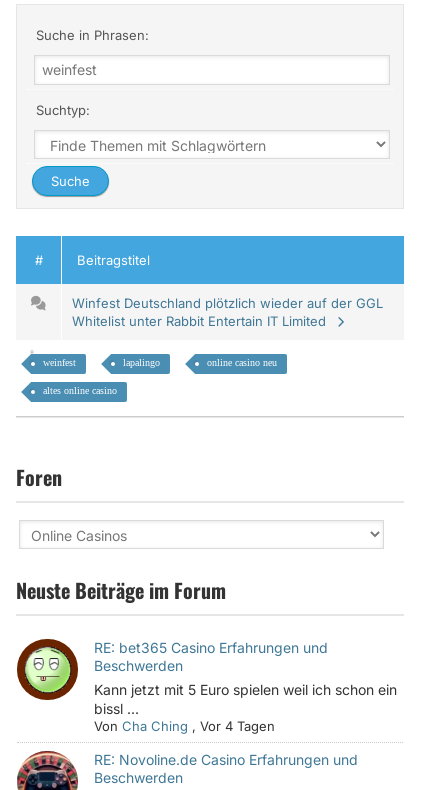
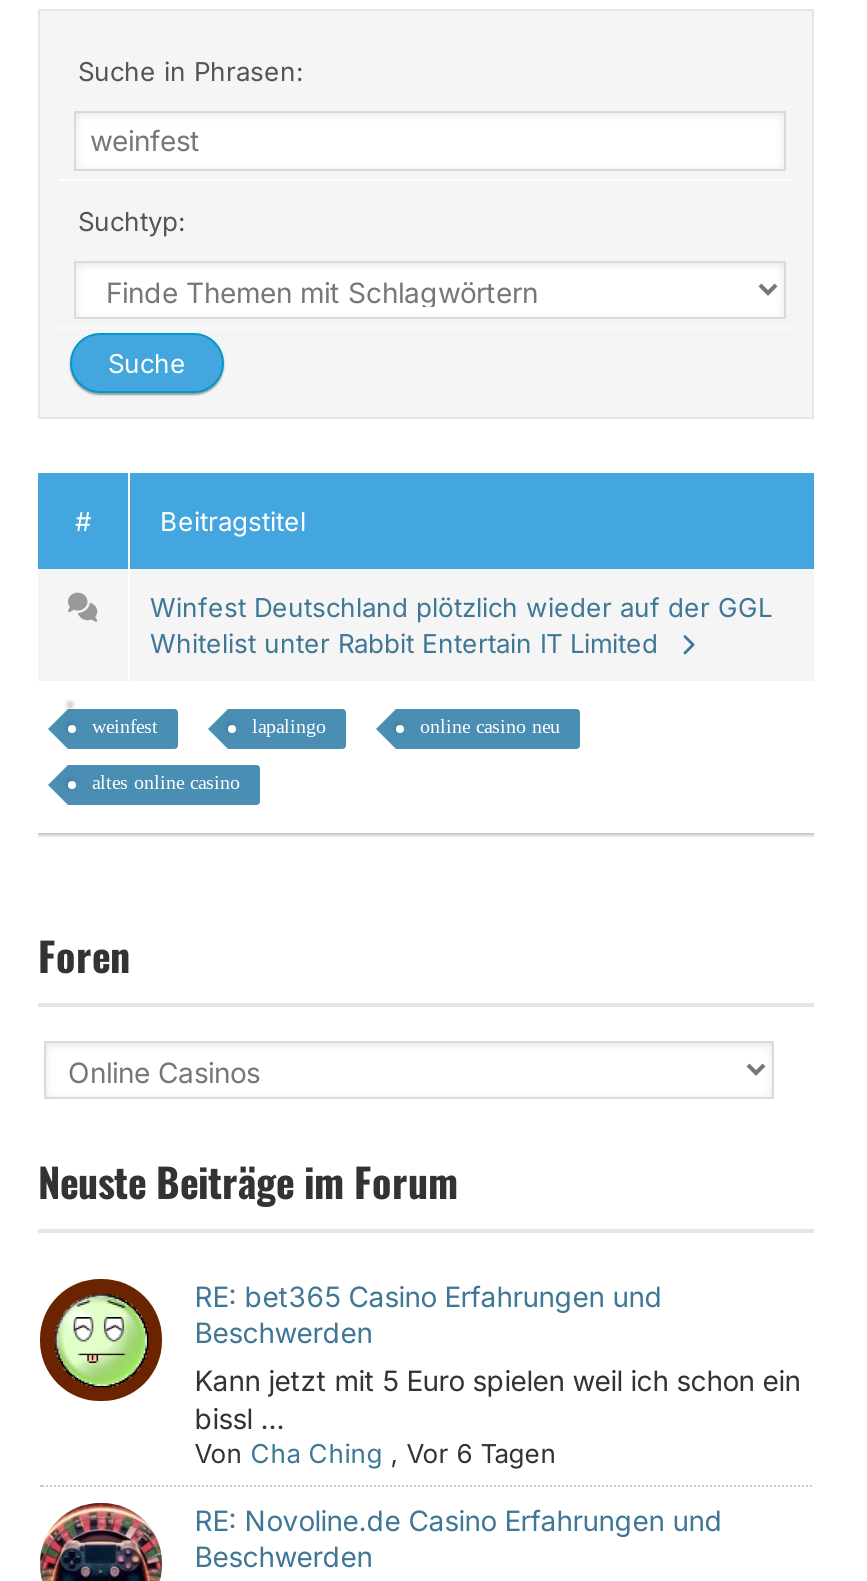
[94,718,275,734] Von Cha Ching , Vor 4 Tagen -> [194,1437,556,1469] Von Cha Ching , Vor 6 Tagen

